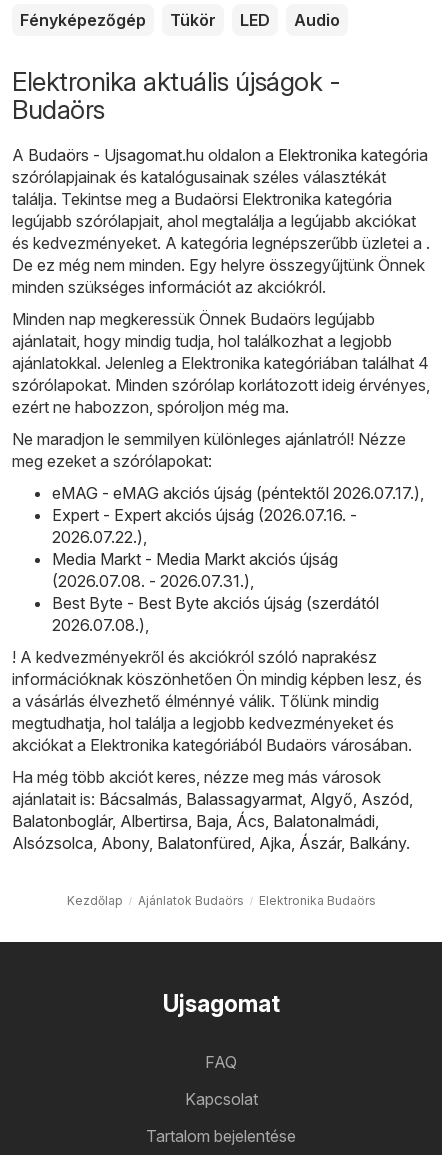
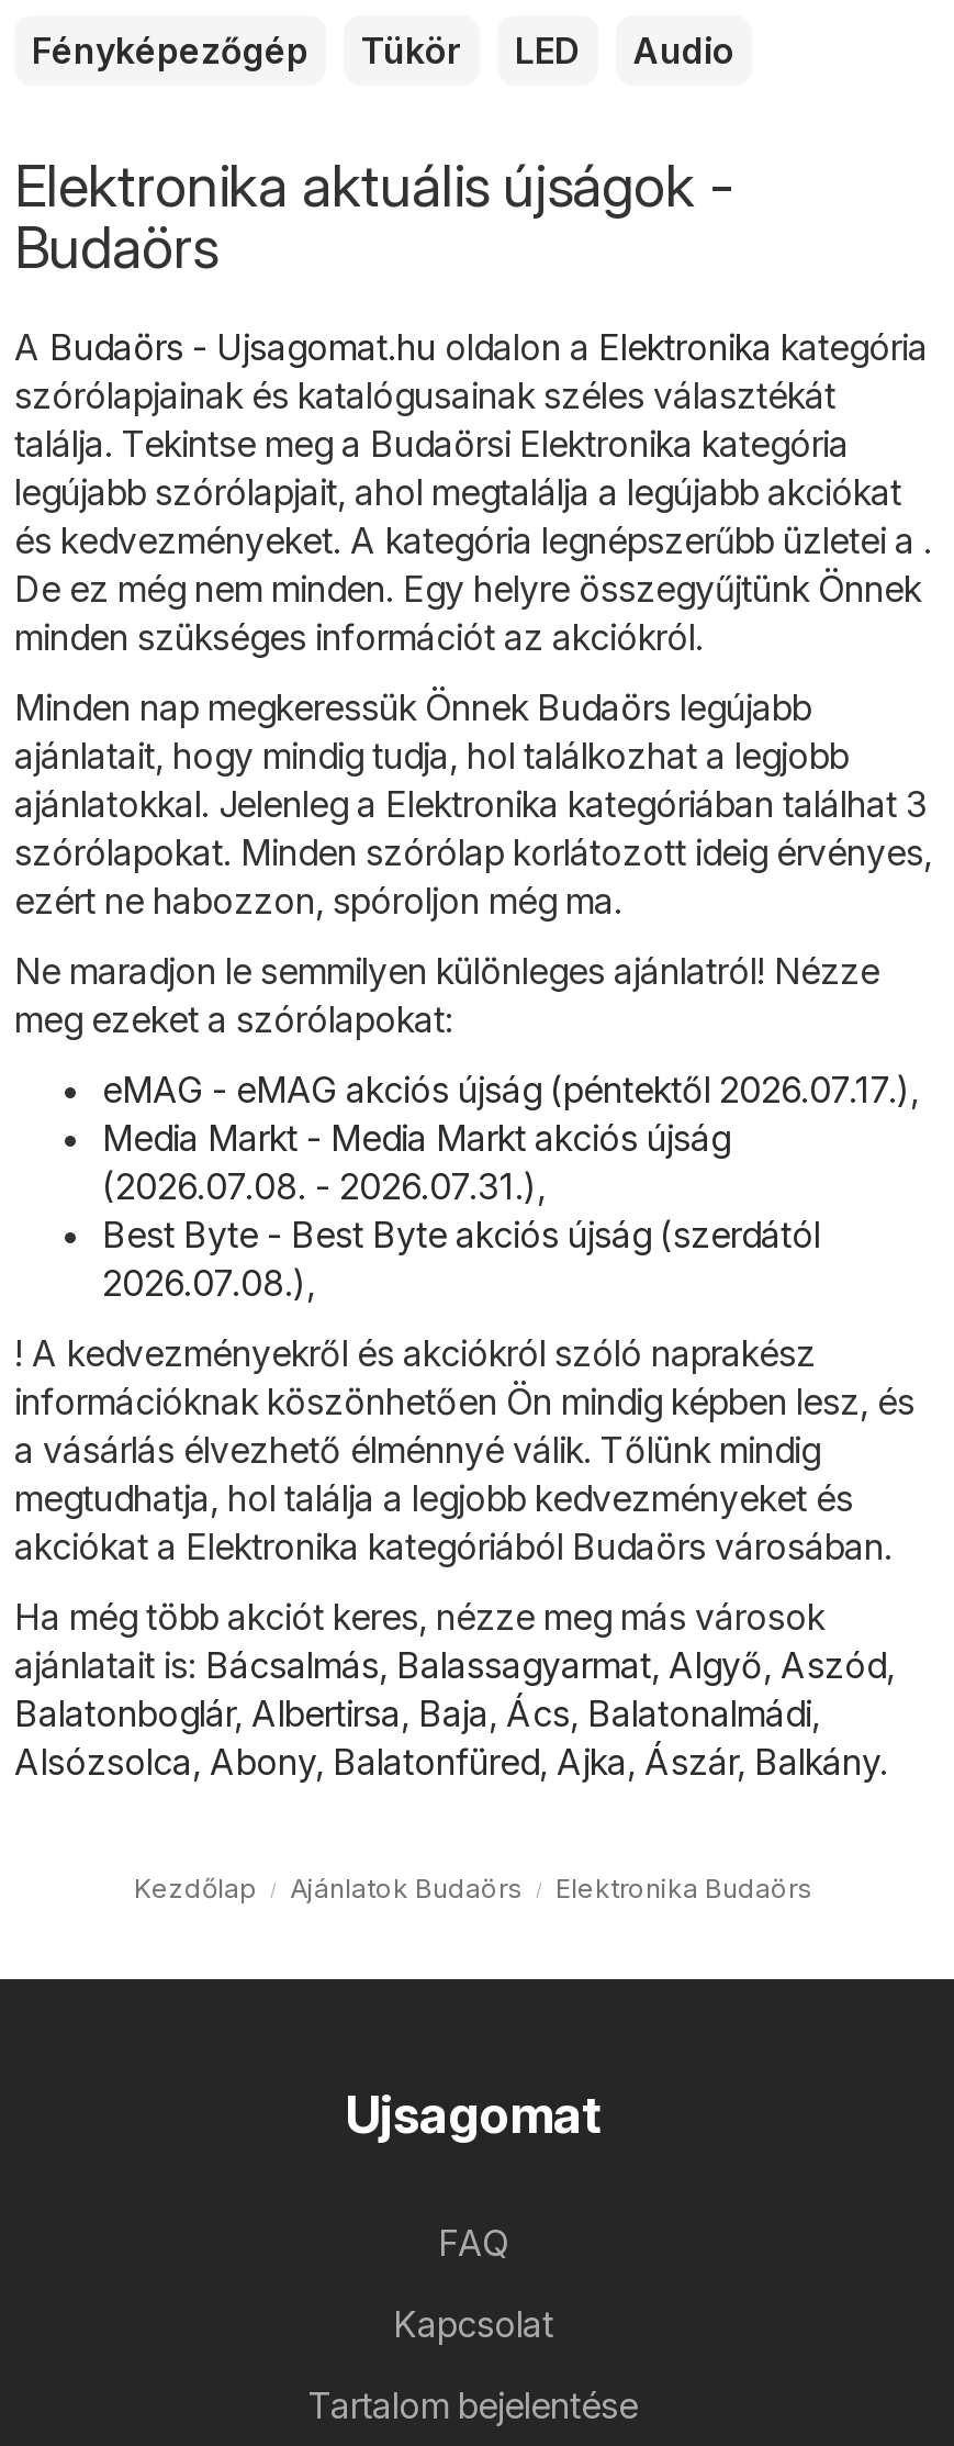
[12,353,429,373] ajánlatokkal. Jelenleg a Elektronika kategóriában találhat 4 -> [14,781,928,825] ajánlatokkal. Jelenleg a Elektronika kategóriában találhat 3
[52,505,357,547] Expert - Expert akciós újság (2026.07.16. - | 2026.07.22.), -> none

